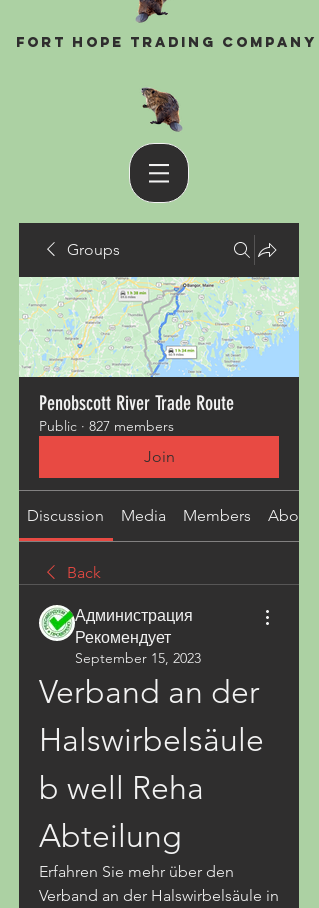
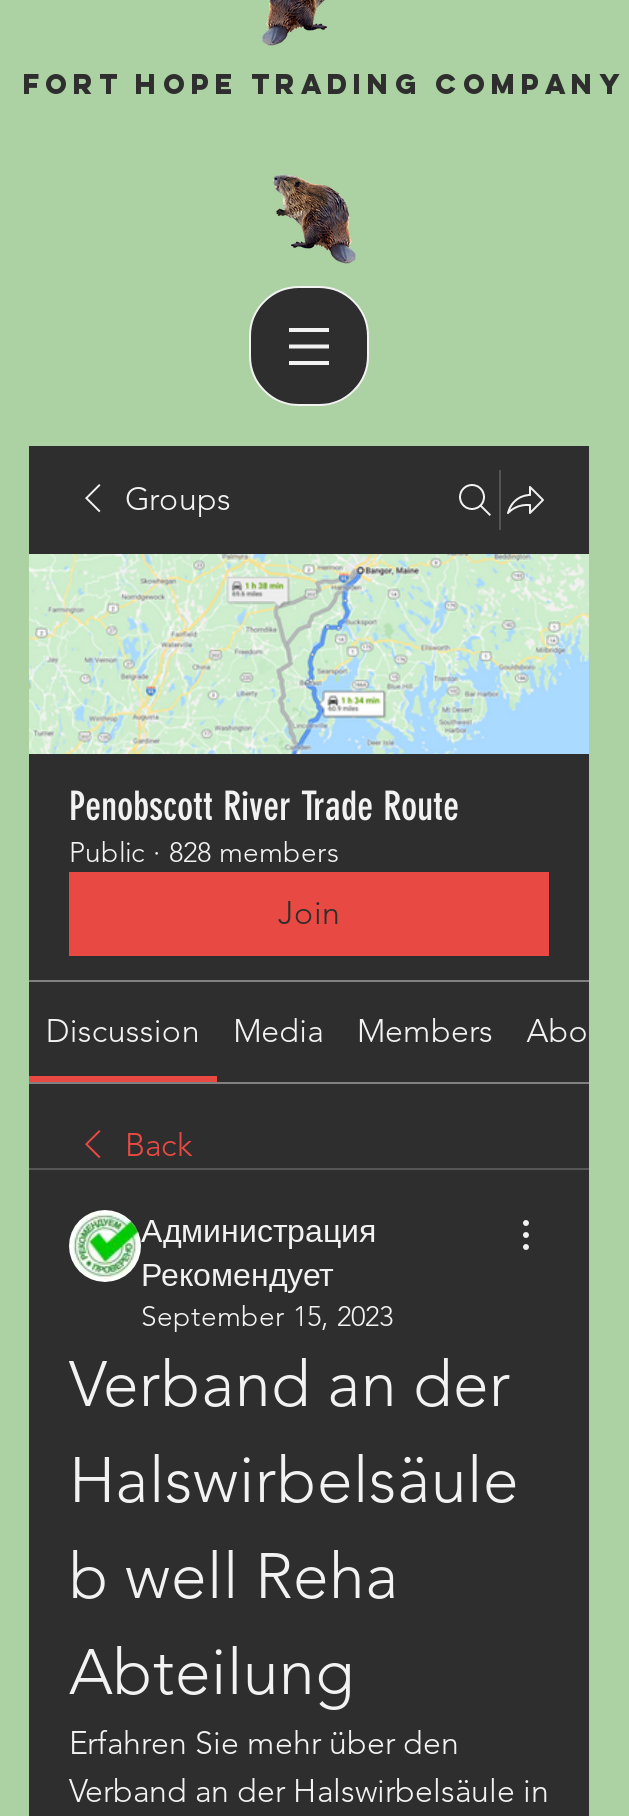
[39,417,174,435] Public · 827 members -> [69,834,339,870] Public · 828 members

